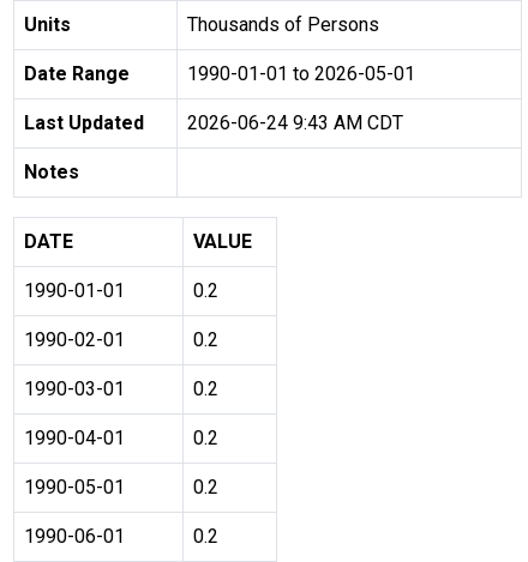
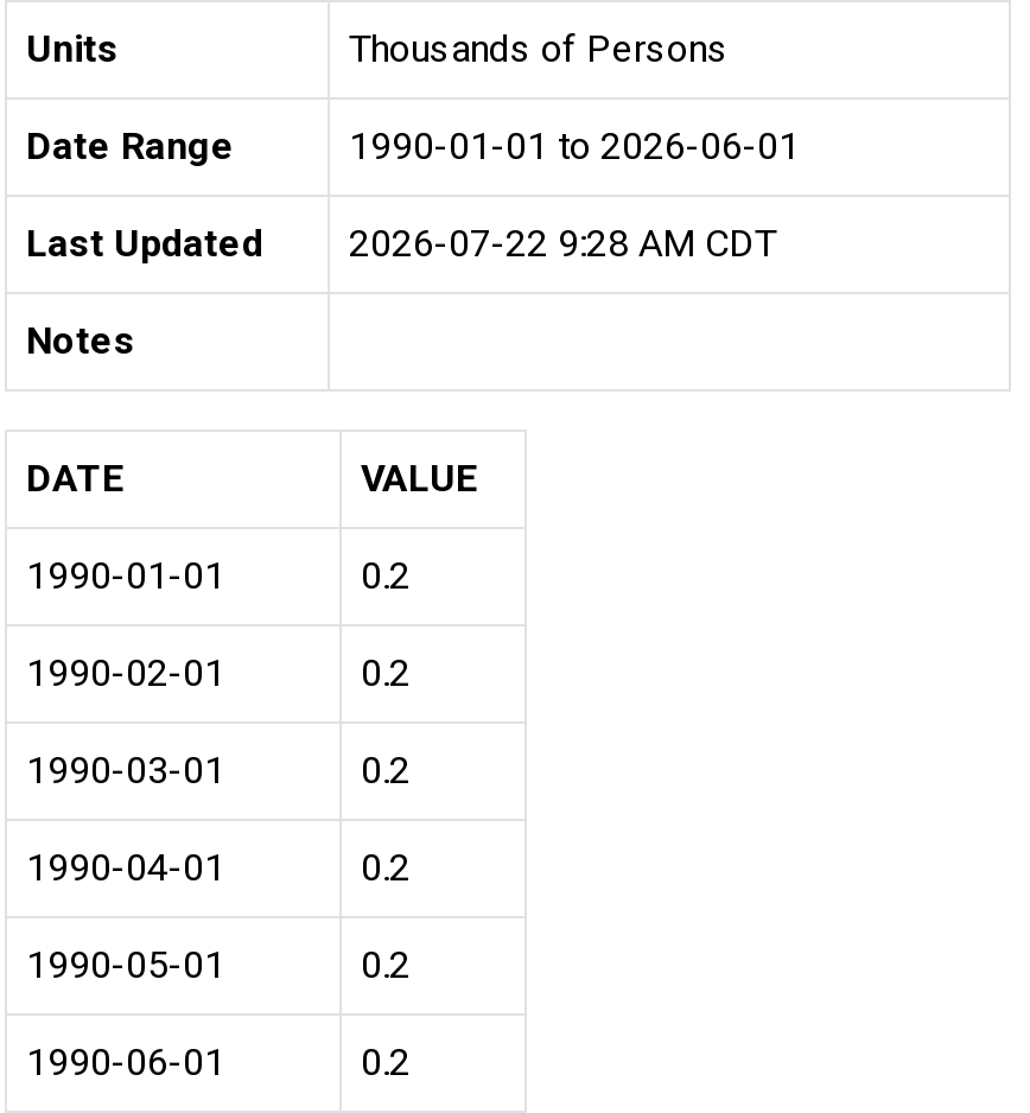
[187,62,415,85] 1990-01-01 to 2026-05-01 -> [349,123,800,168] 1990-01-01 to 2026-06-01
[24,111,403,134] Last Updated 2026-06-24 9:43 AM CDT -> [26,221,776,266] Last Updated 2026-07-22 9:28 AM CDT

